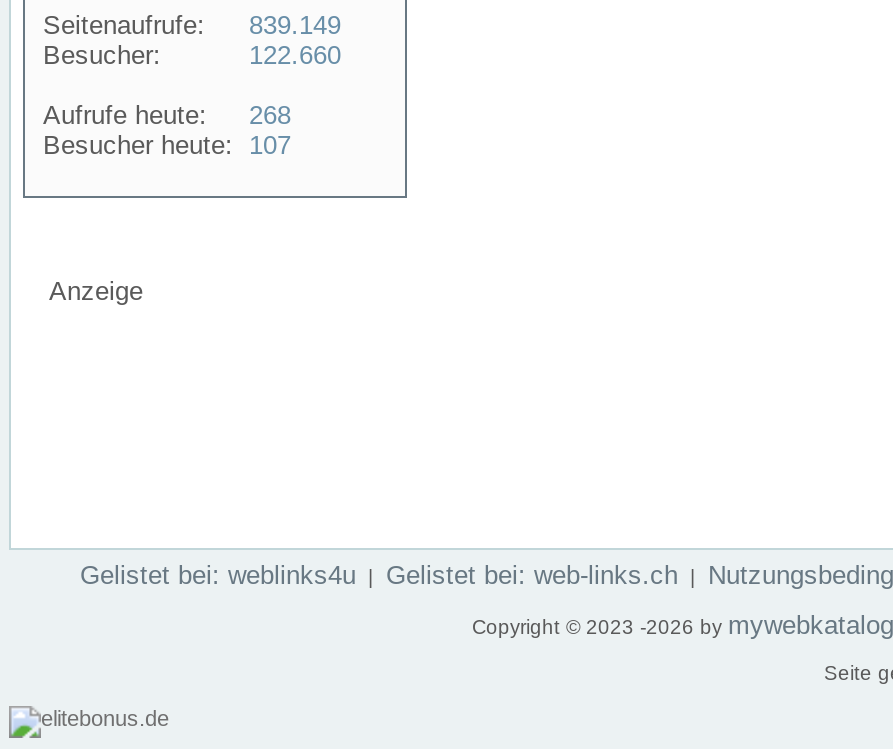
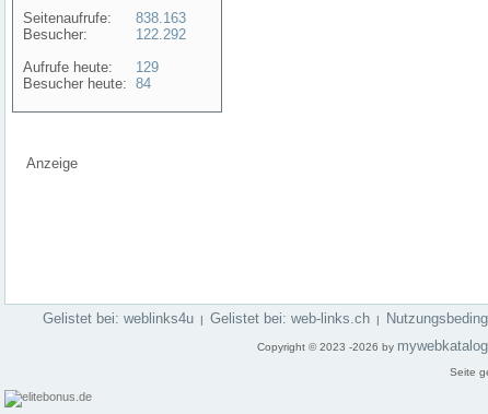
[43,10,341,40] Seitenaufrufe: 839.149 -> [23,10,186,26] Seitenaufrufe: 838.163
[249,40,341,70] 122.660 -> [136,26,186,43] 122.292
[43,100,291,130] Aufrufe heute: 268 -> [23,59,159,75] Aufrufe heute: 129
[43,130,291,160] Besucher heute: 107 -> [23,75,151,92] Besucher heute: 84

